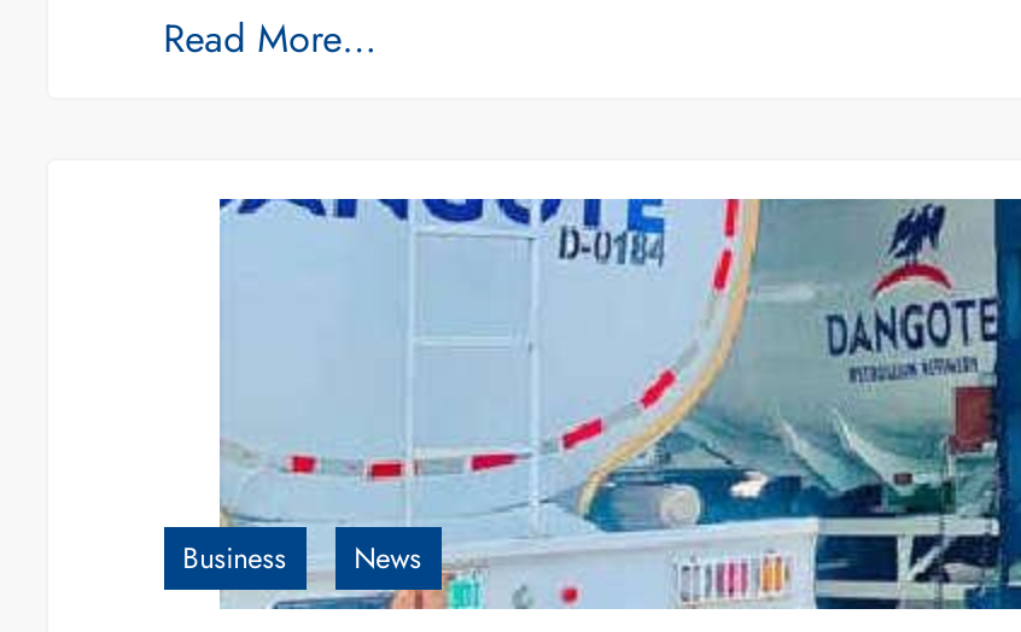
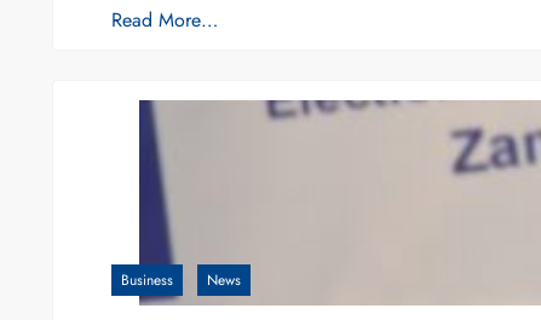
[220,197,1014,611] [image] -> [139,99,537,306] [image]

